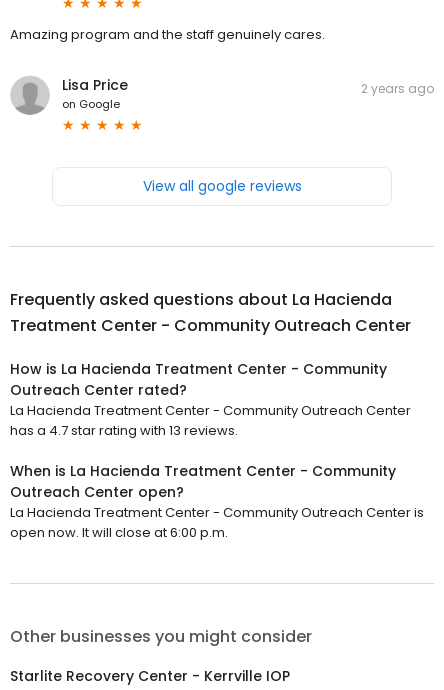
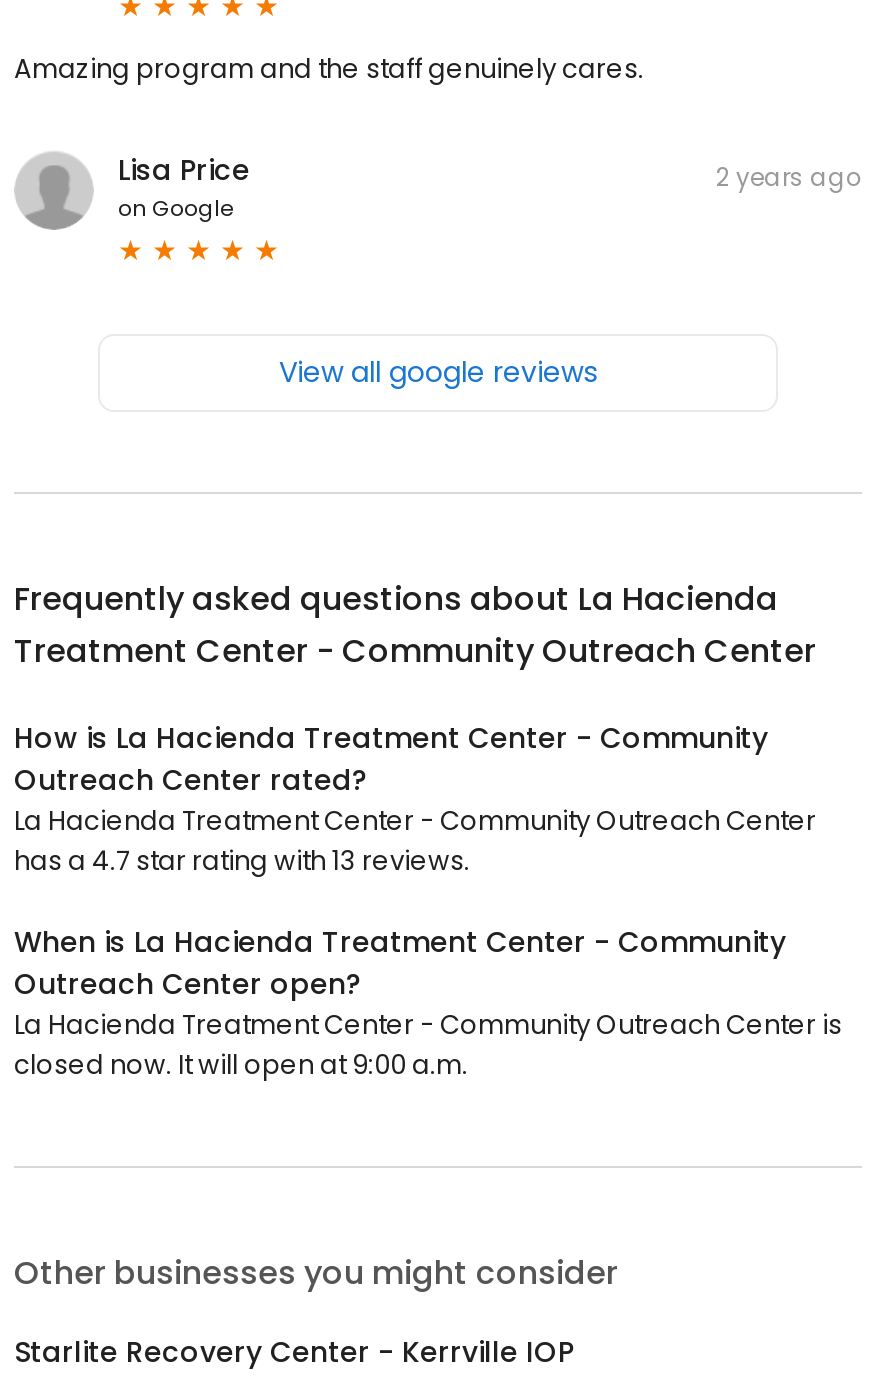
[10,523,228,542] open now. It will close at 6:00 p.m. -> [14,1046,468,1084] closed now. It will open at 9:00 a.m.

